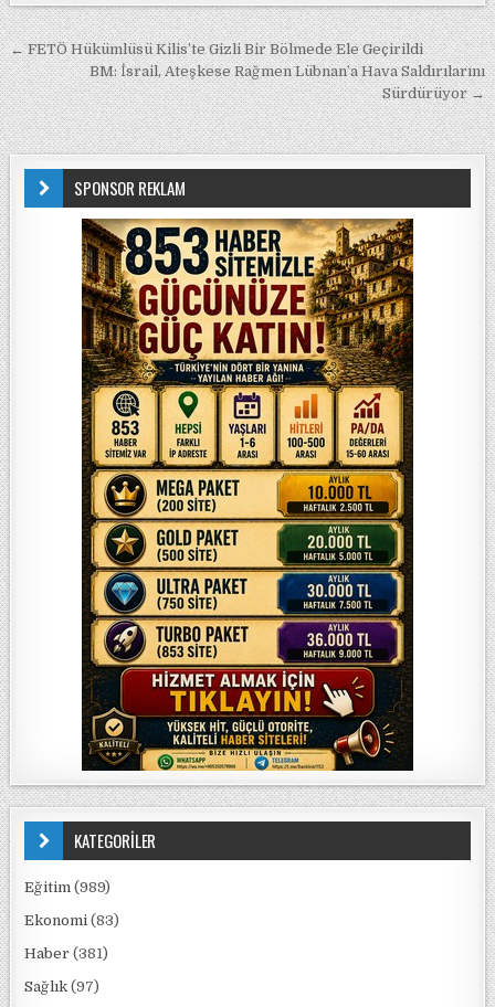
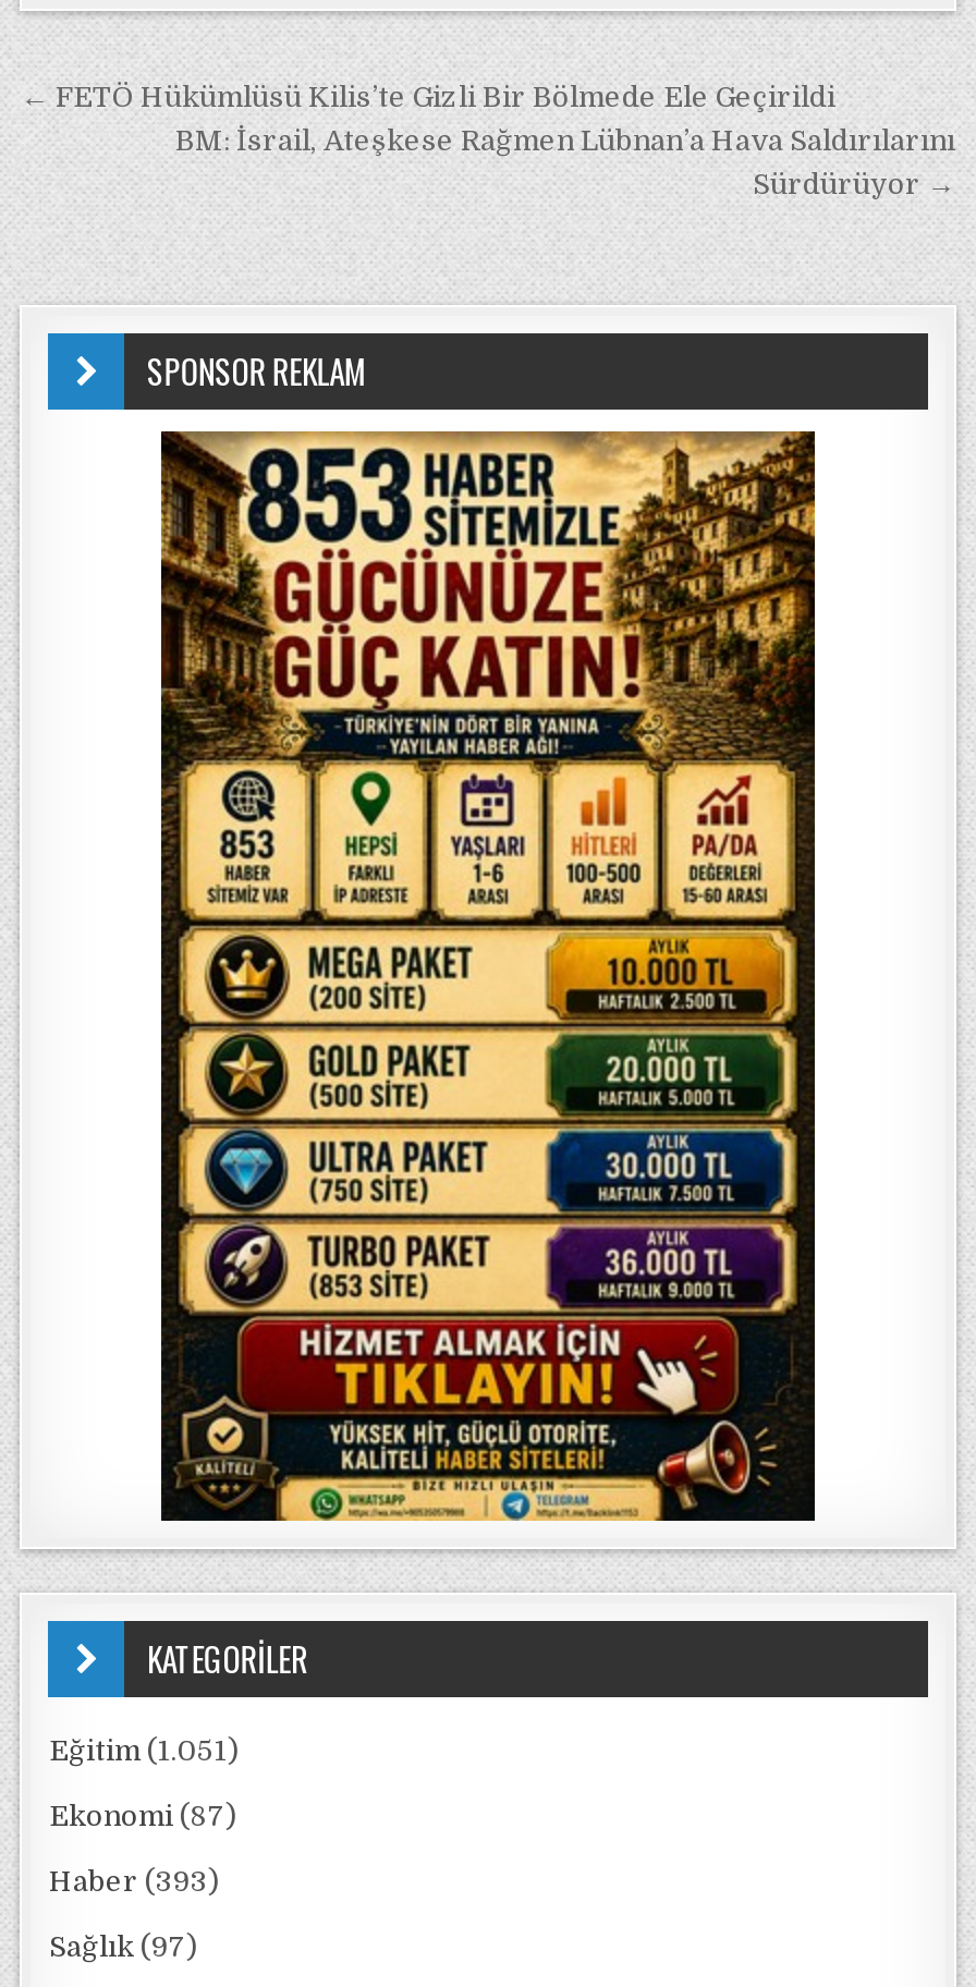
[25,879,111,895] Eğitim (989) -> [49,1734,239,1767] Eğitim (1.051)
[25,912,120,929] Ekonomi (83) -> [49,1800,236,1832] Ekonomi (87)
[25,945,109,962] Haber (381) -> [49,1865,219,1898] Haber (393)

